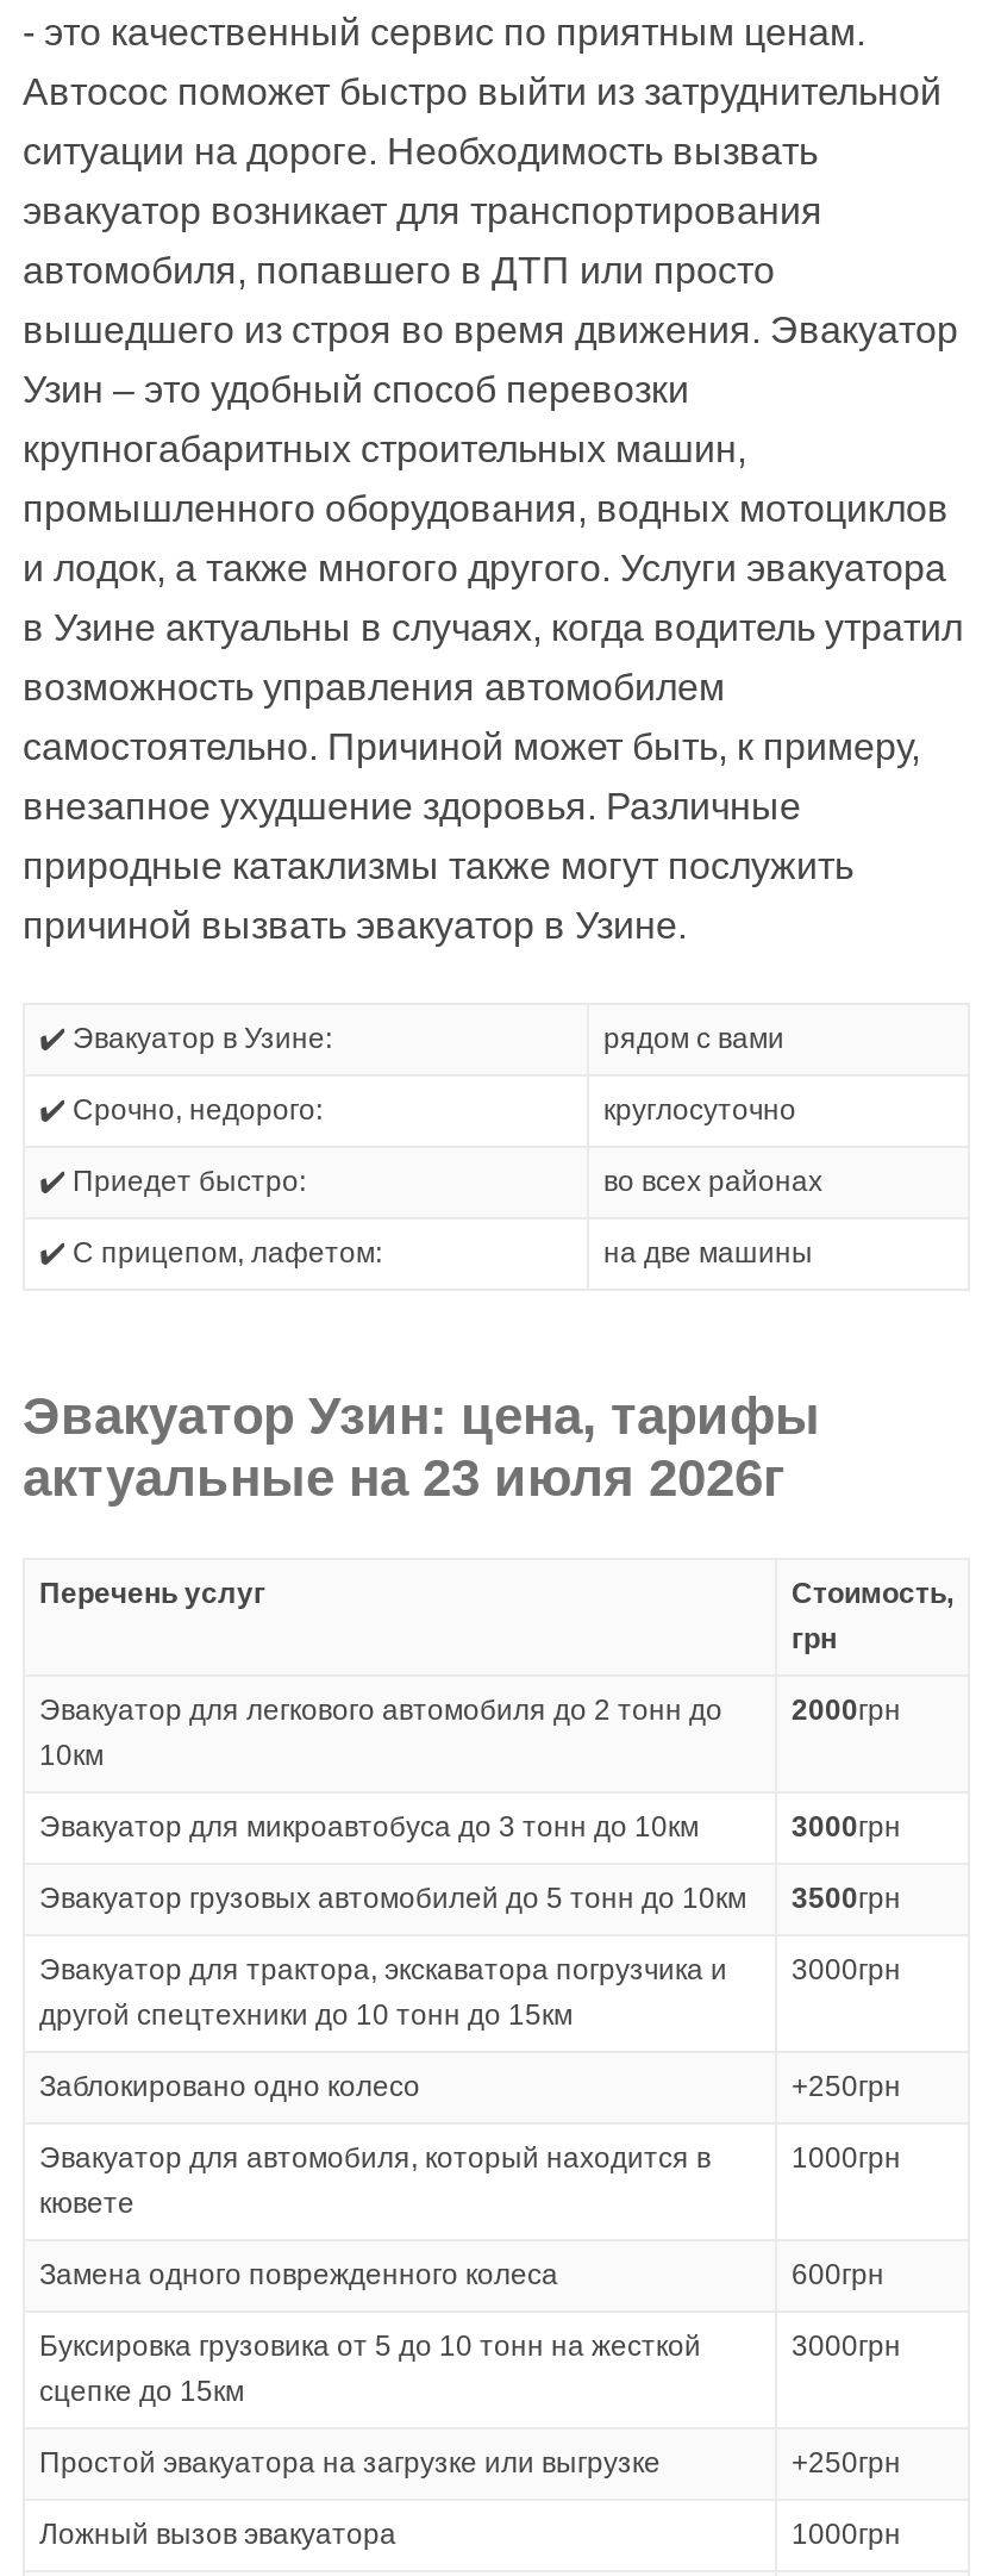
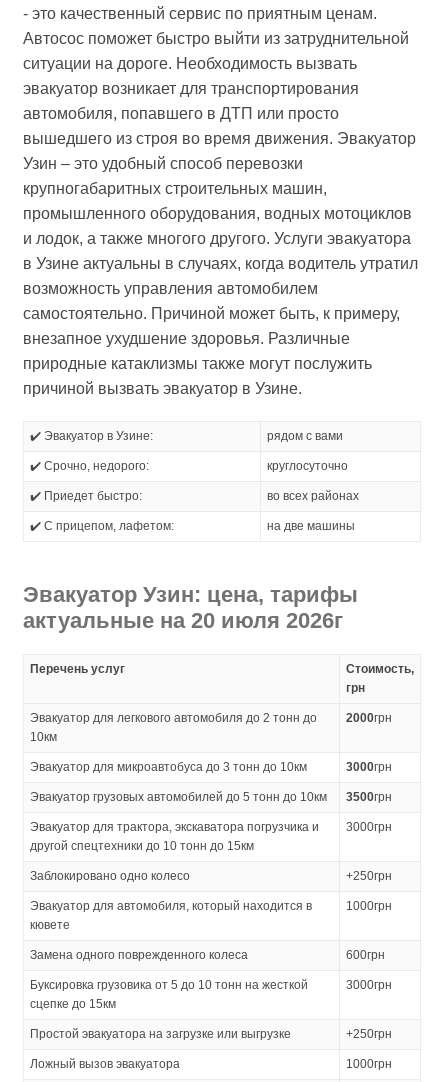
[23,1447,784,1507] актуальные на 23 июля 2026г -> [23,608,343,633] актуальные на 20 июля 2026г

